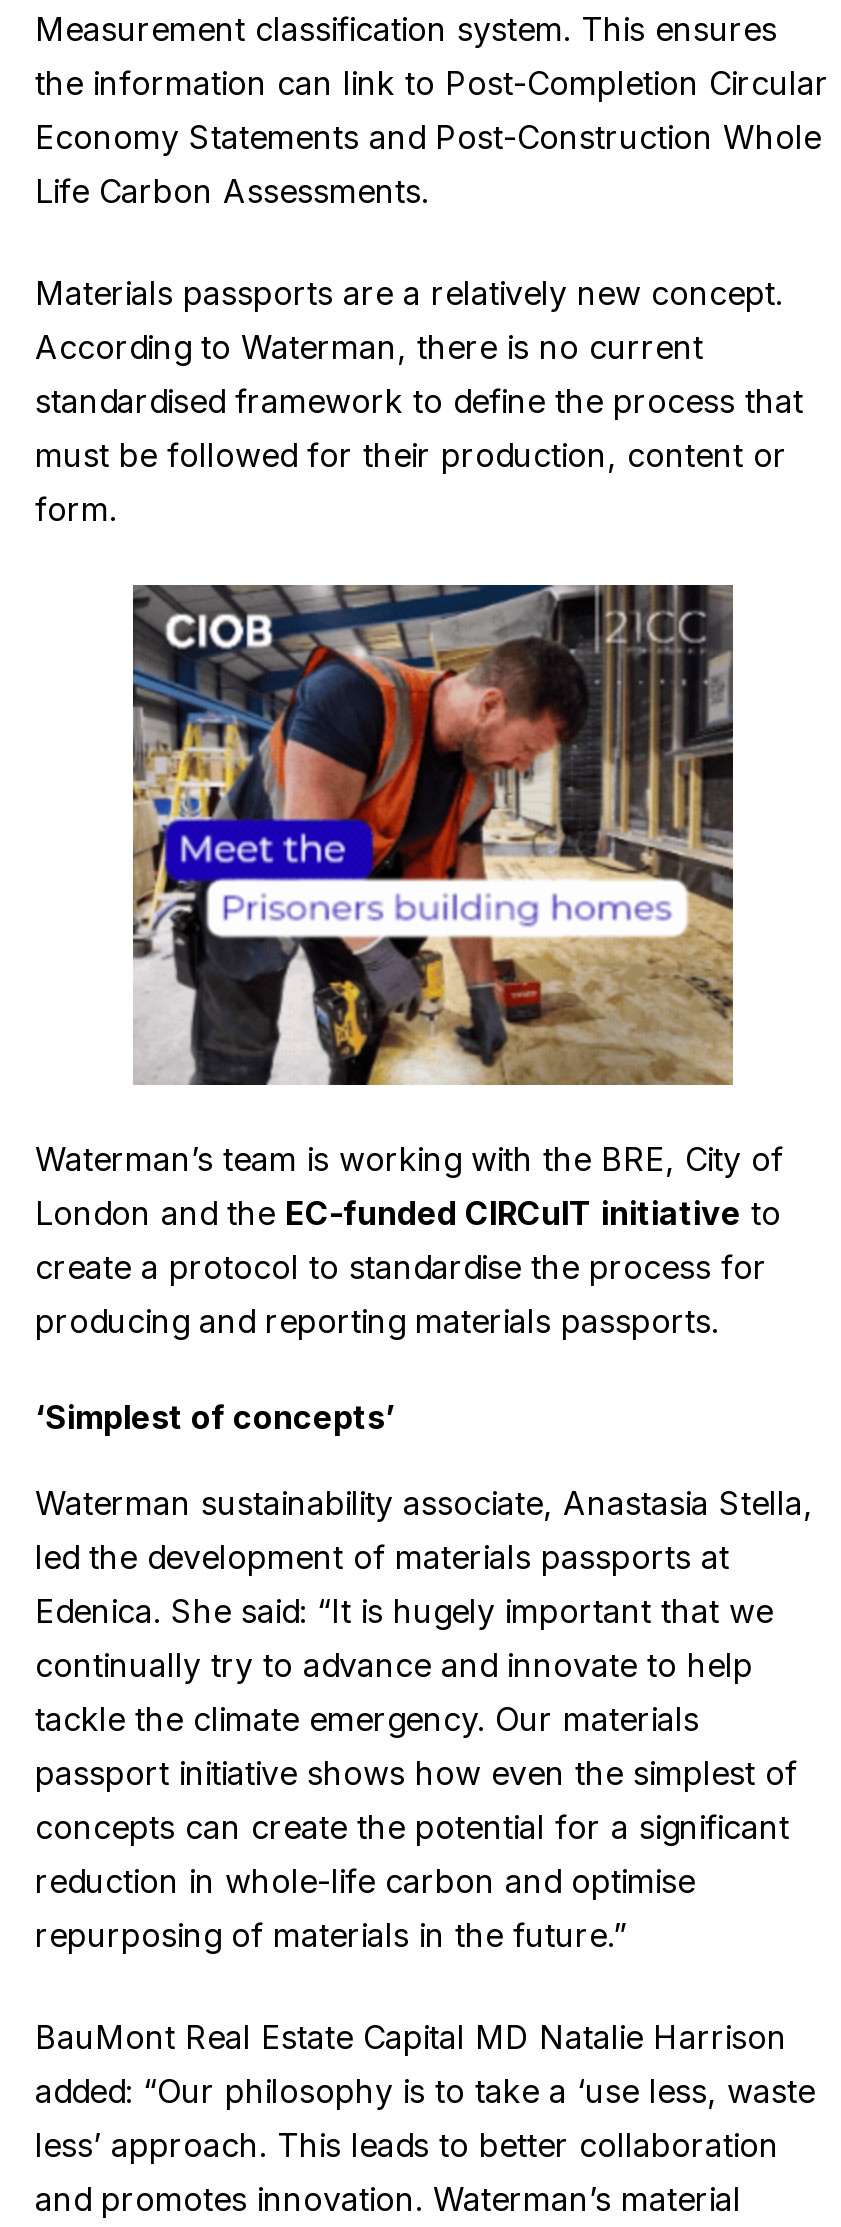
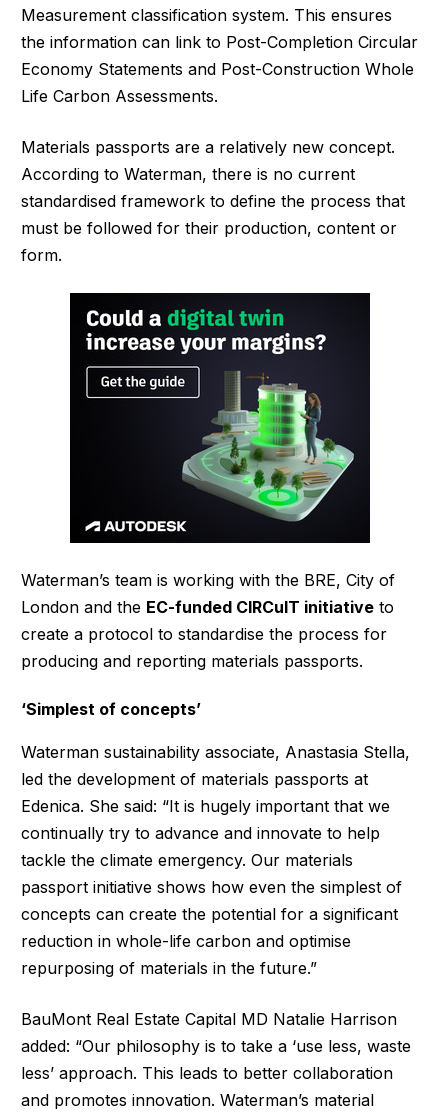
[131,583,735,1087] [image] -> [69,292,371,544] [image]

